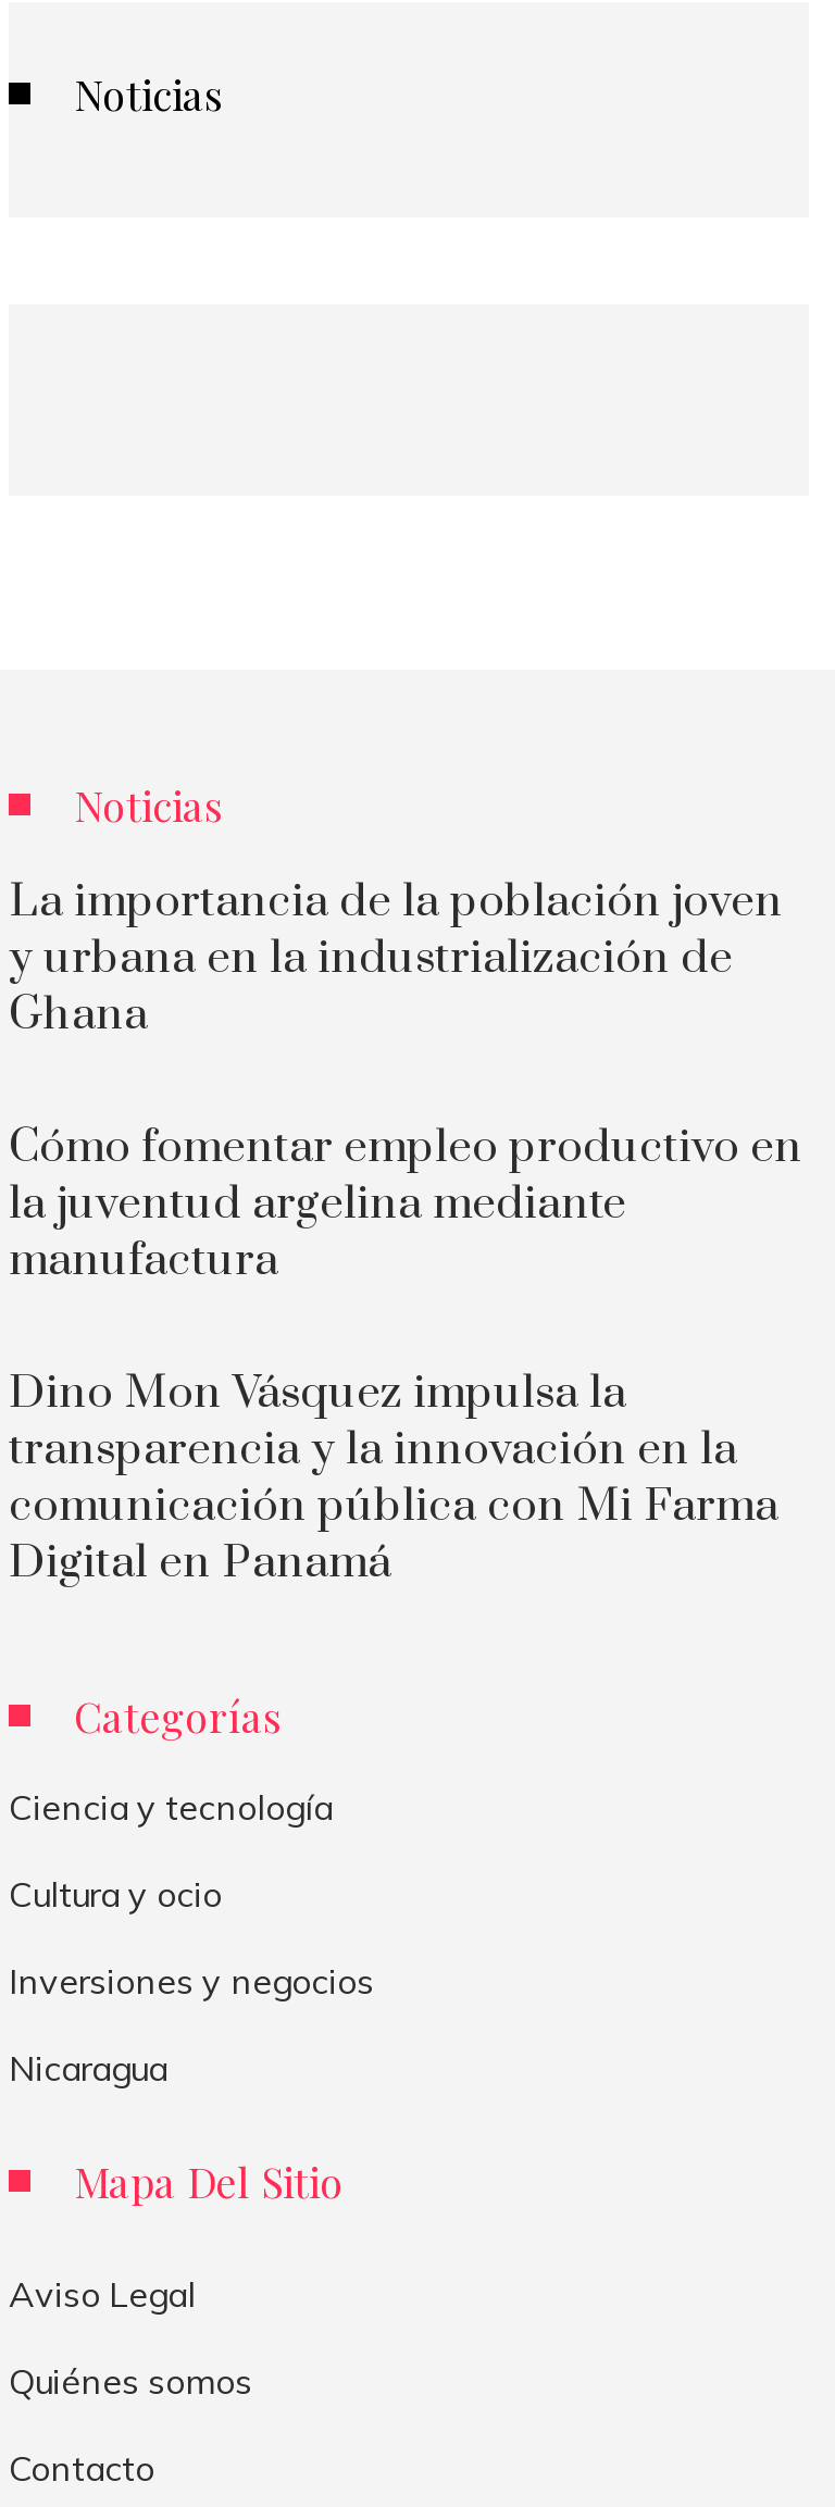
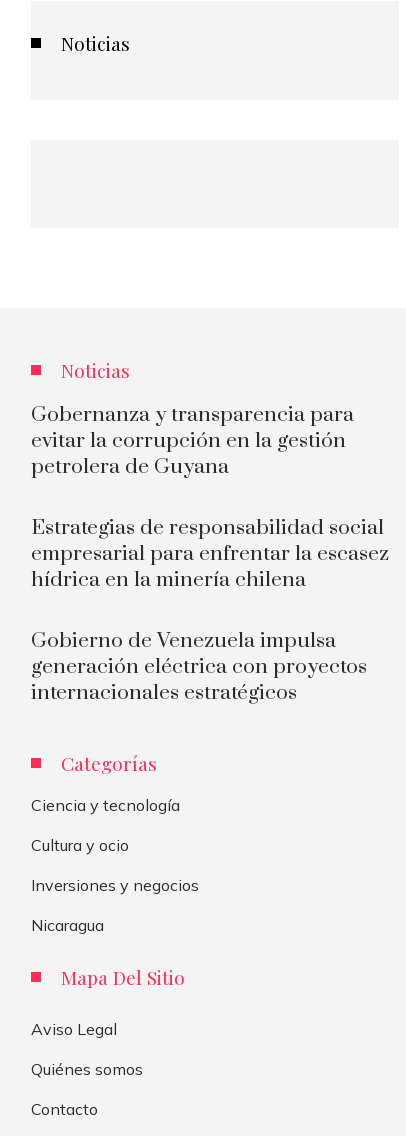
[9,873,783,1043] La importancia de la población joven | y urbana en la industrialización de | Ghana -> [31,402,354,480] Gobernanza y transparencia para | evitar la corrupción en la gestión | petrolera de Guyana
[9,1119,802,1289] Cómo fomentar empleo productivo en | la juventud argelina mediante | manufactura -> [31,515,389,593] Estrategias de responsabilidad social | empresarial para enfrentar la escasez | hídrica en la minería chilena
[9,1365,778,1591] Dino Mon Vásquez impulsa la | transparencia y la innovación en la | comunicación pública con Mi Farma | Digital en Panamá -> [31,628,367,706] Gobierno de Venezuela impulsa | generación eléctrica con proyectos | internacionales estratégicos

